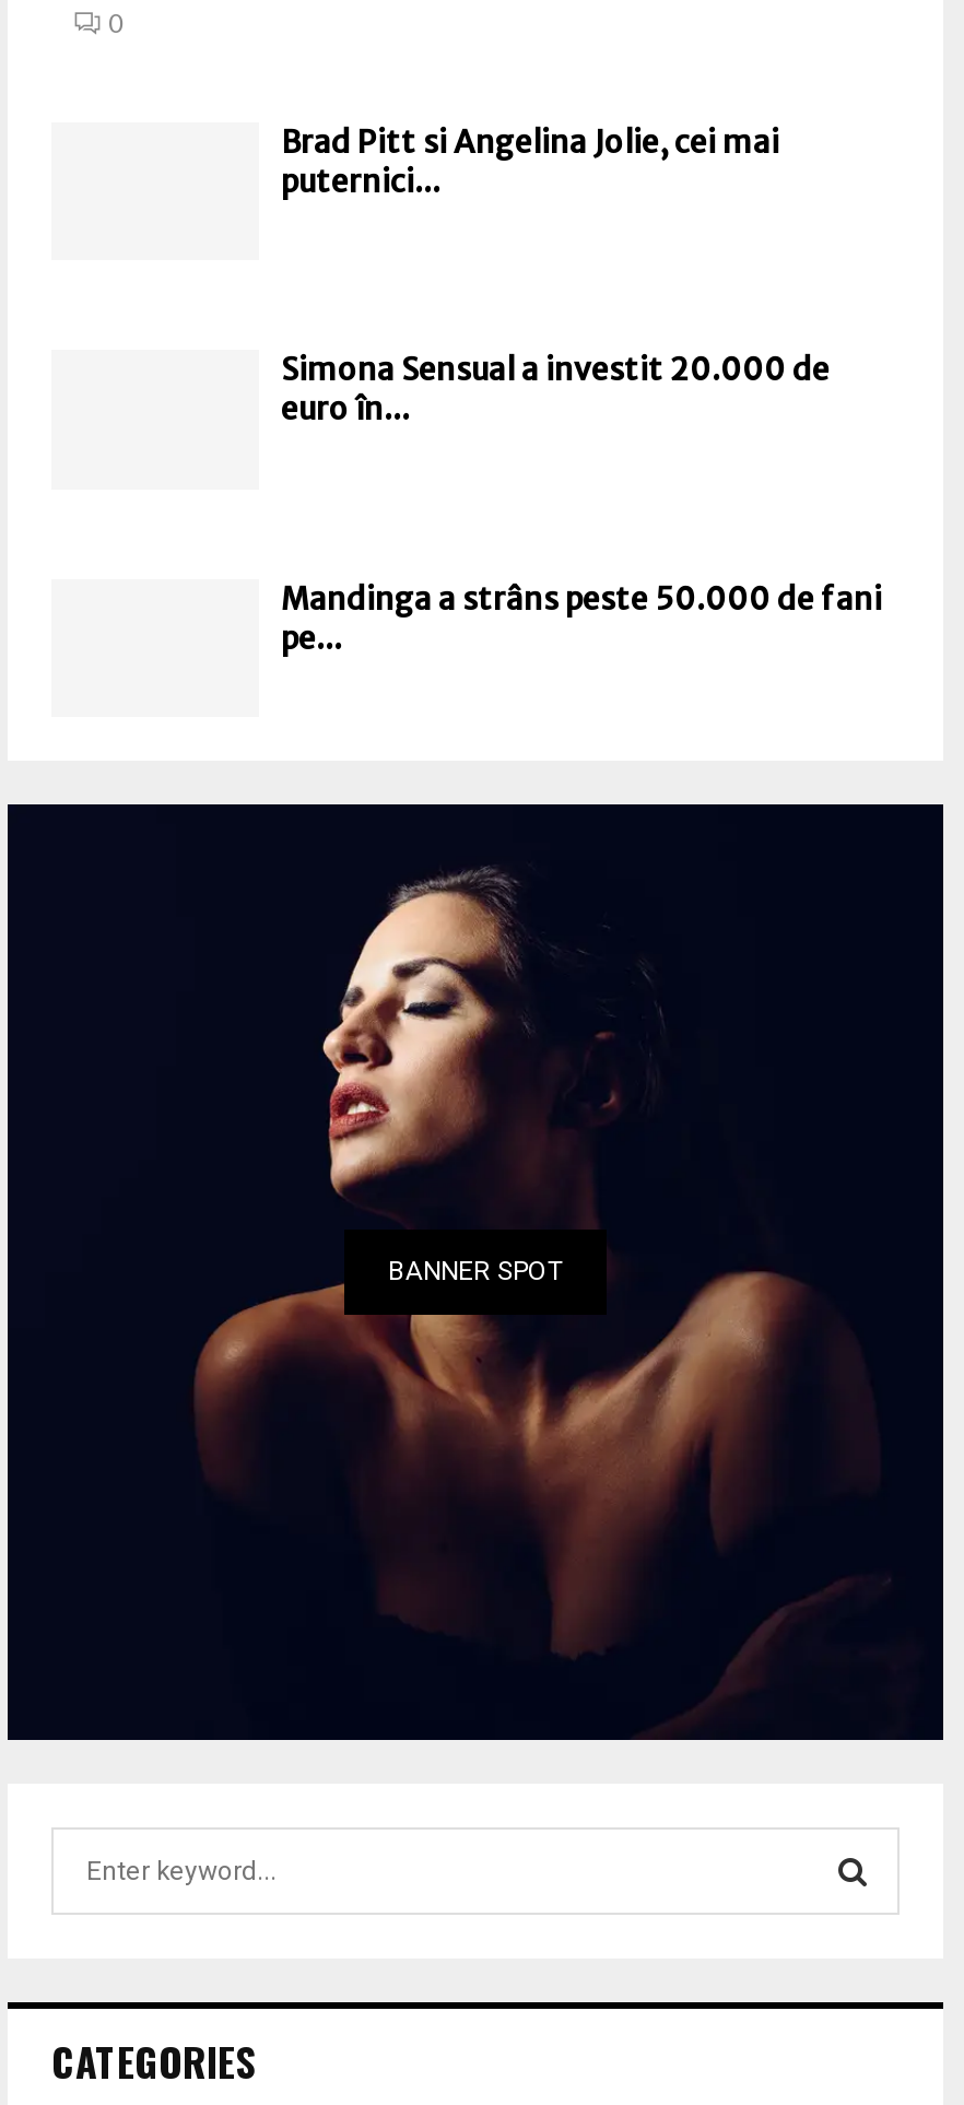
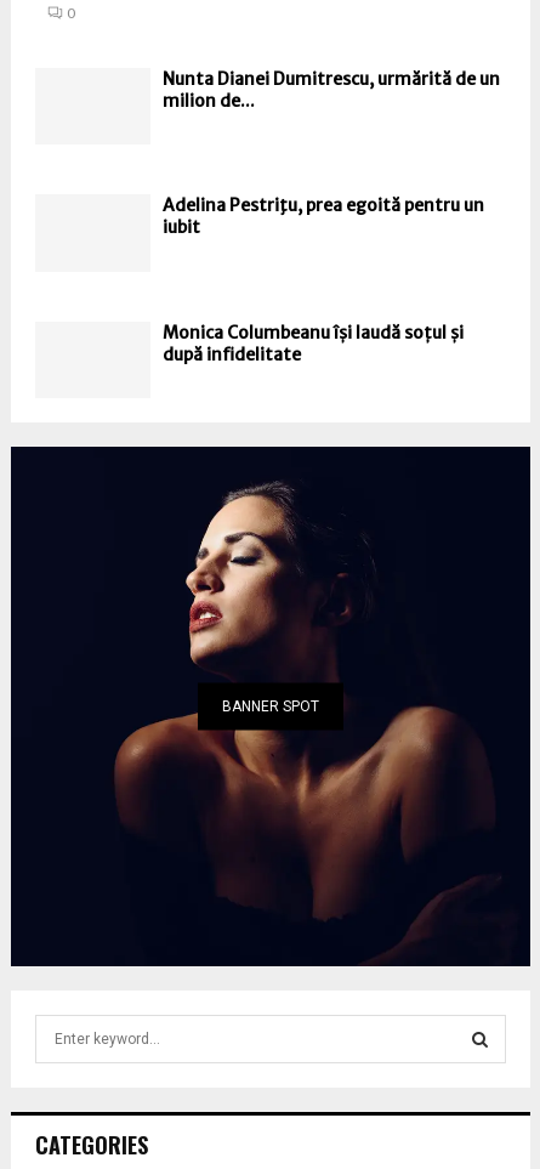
[281,123,779,201] Brad Pitt si Angelina Jolie, cei mai | puternici... -> [163,68,500,112] Nunta Dianei Dumitrescu, urmărită de un | milion de...
[281,351,830,430] Simona Sensual a investit 20.000 de | euro în... -> [163,195,484,239] Adelina Pestriţu, prea egoită pentru un | iubit
[281,579,882,658] Mandinga a strâns peste 50.000 de fani | pe... -> [163,321,464,365] Monica Columbeanu își laudă soțul și | după infidelitate

